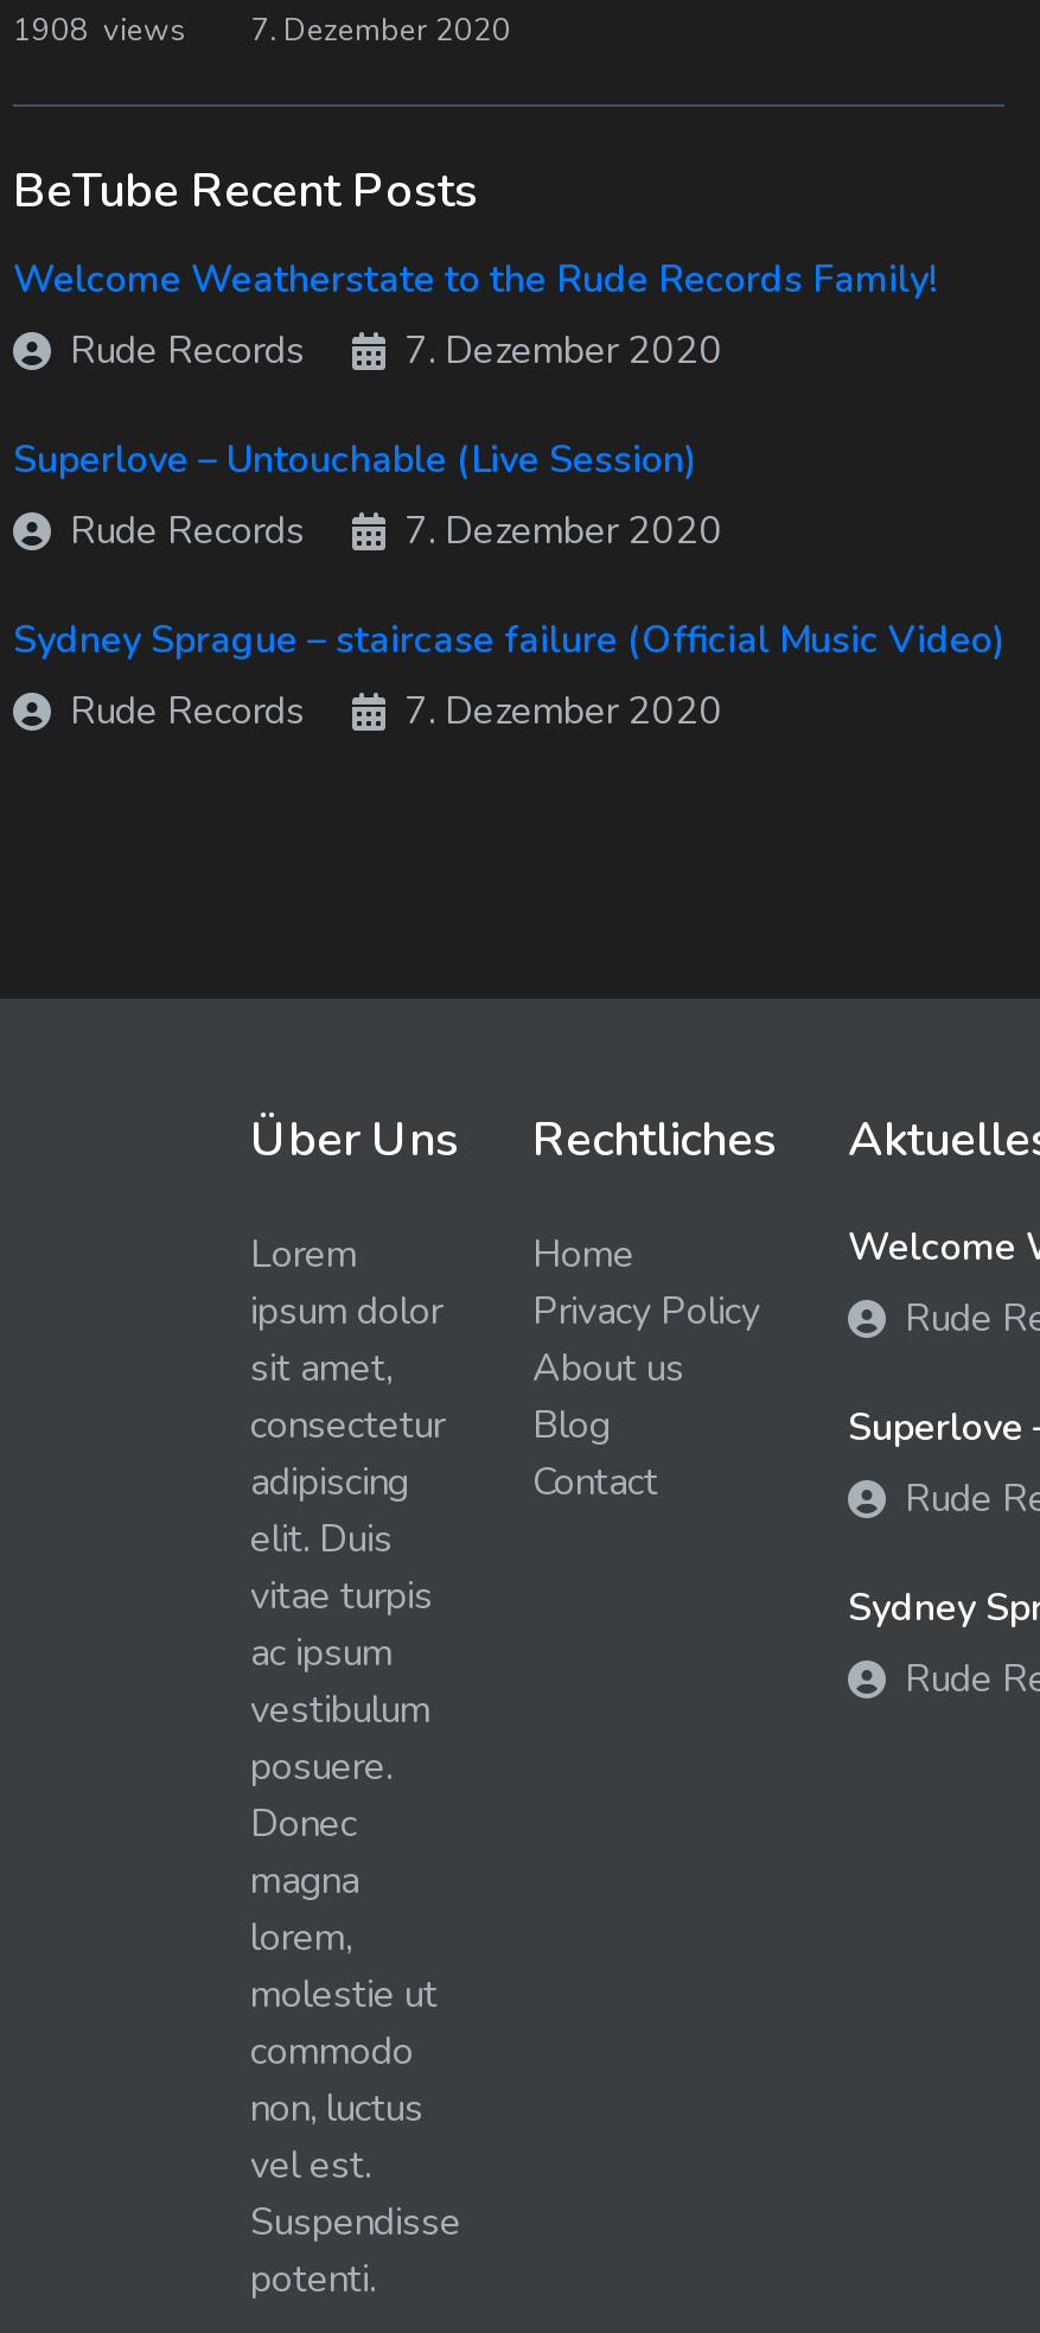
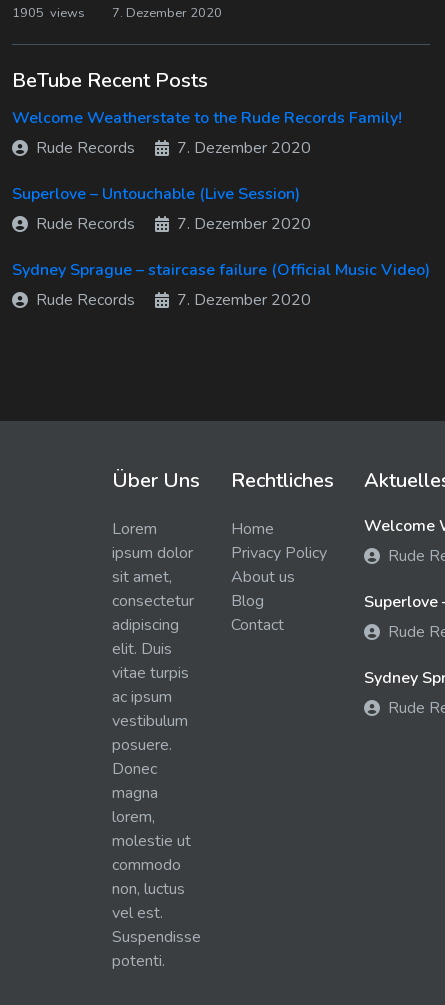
[13,9,511,52] 1908 views 7. Dezember 2020 -> [12,4,222,22] 1905 views 7. Dezember 2020

